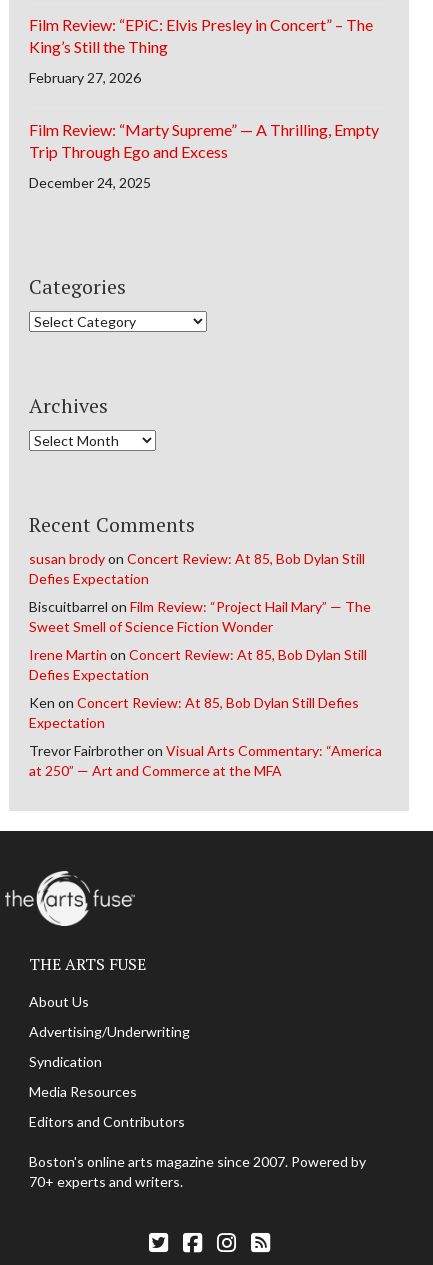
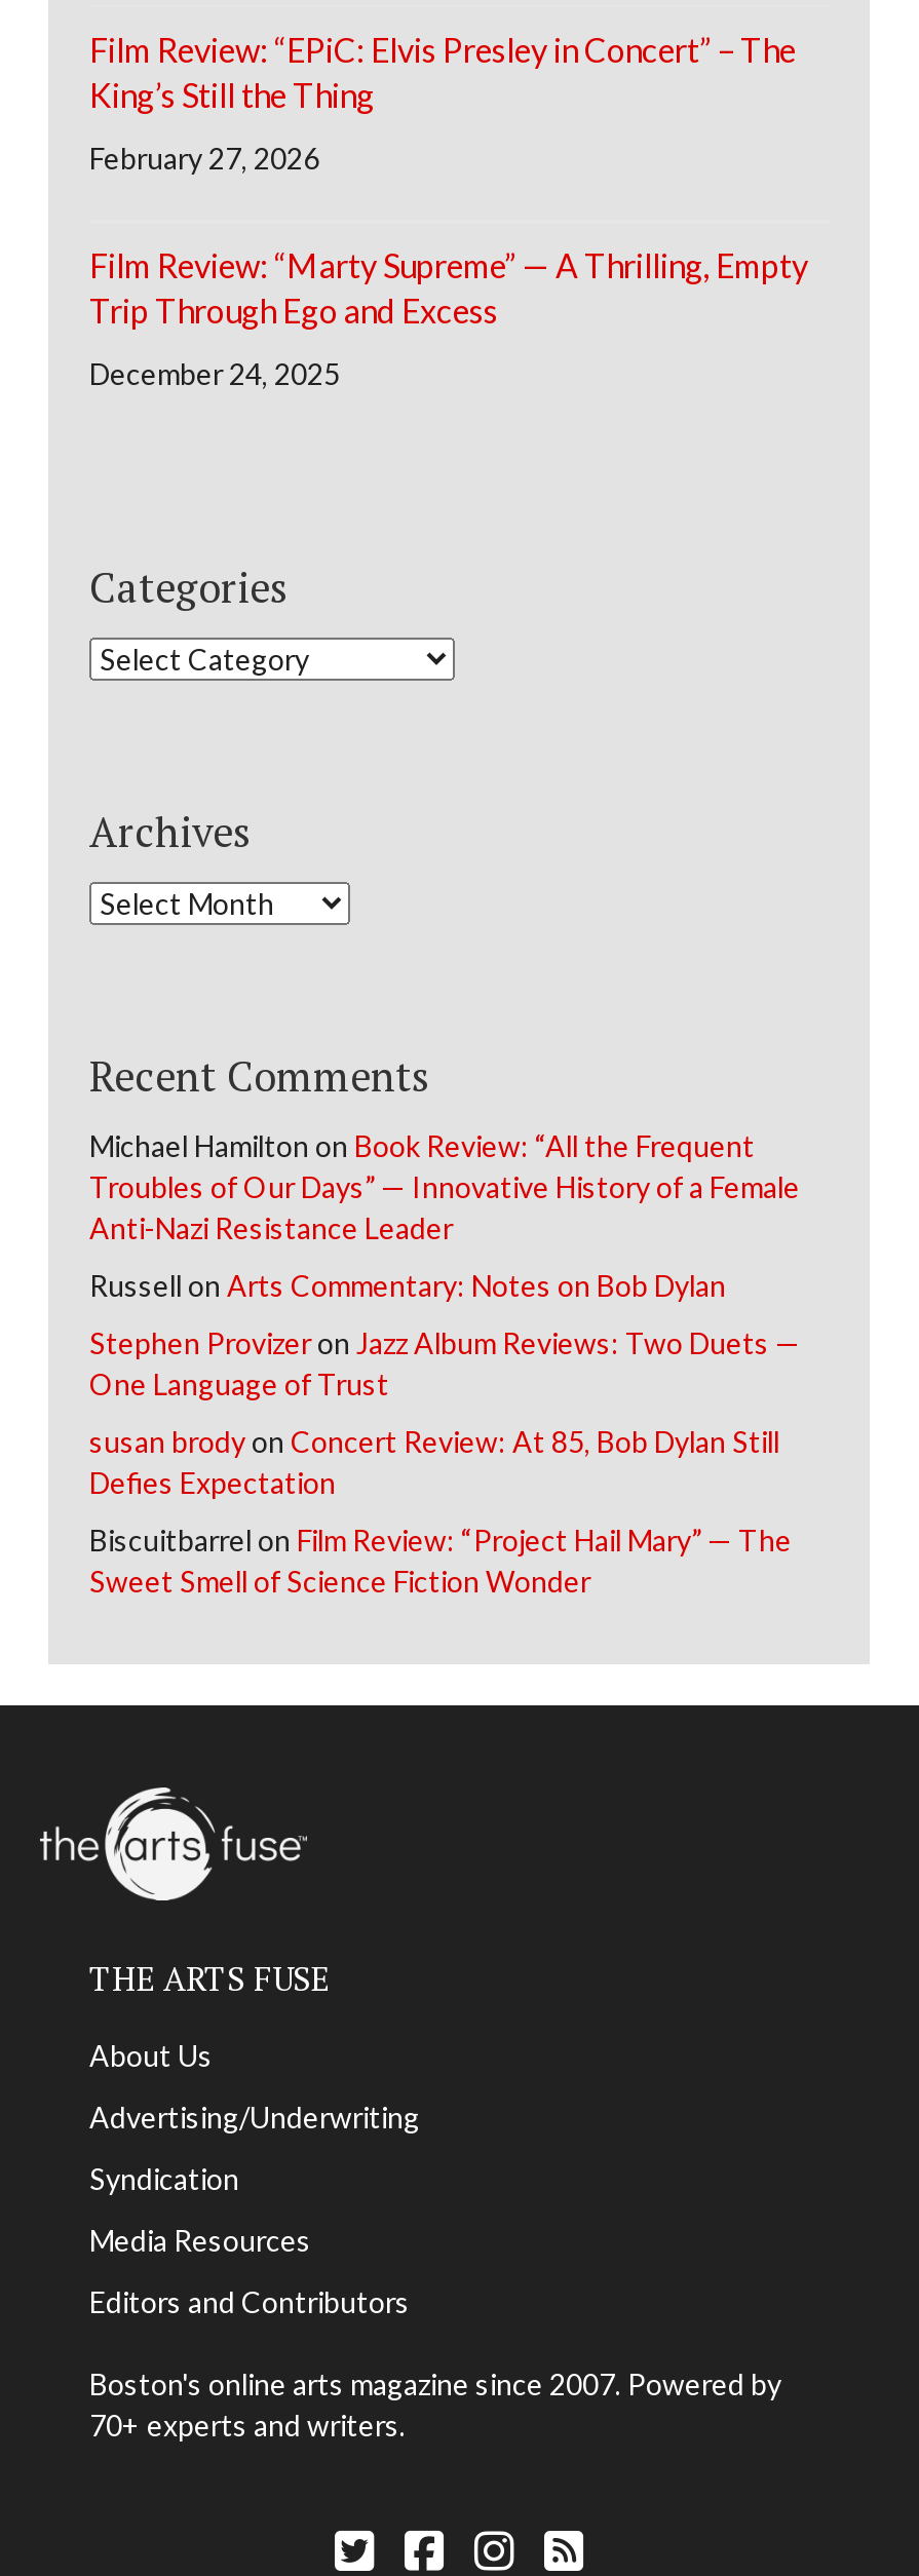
none -> [89,1129,800,1402] Michael Hamilton on Book Review: “All the Frequent | Troubles of Our Days” — Innovative History of a Female | Anti-Nazi Resistance Leader | Russell on Arts Commentary: Notes on Bob Dylan | Stephen Provizer on Jazz Album Reviews: Two Duets — | One Language of Trust
moved [29,550,371,635] -> [89,1425,792,1599]: susan brody on Concert Review: At 85, Bob Dylan Still | Defies Expectation | Biscuitbarrel on Film Review: “Project Hail Mary” — The | Sweet Smell of Science Fiction Wonder
[29,646,382,779] Irene Martin on Concert Review: At 85, Bob Dylan Still | Defies Expectation | Ken on Concert Review: At 85, Bob Dylan Still Defies | Expectation | Trevor Fairbrother on Visual Arts Commentary: “America | at 250” — Art and Commerce at the MFA -> none

